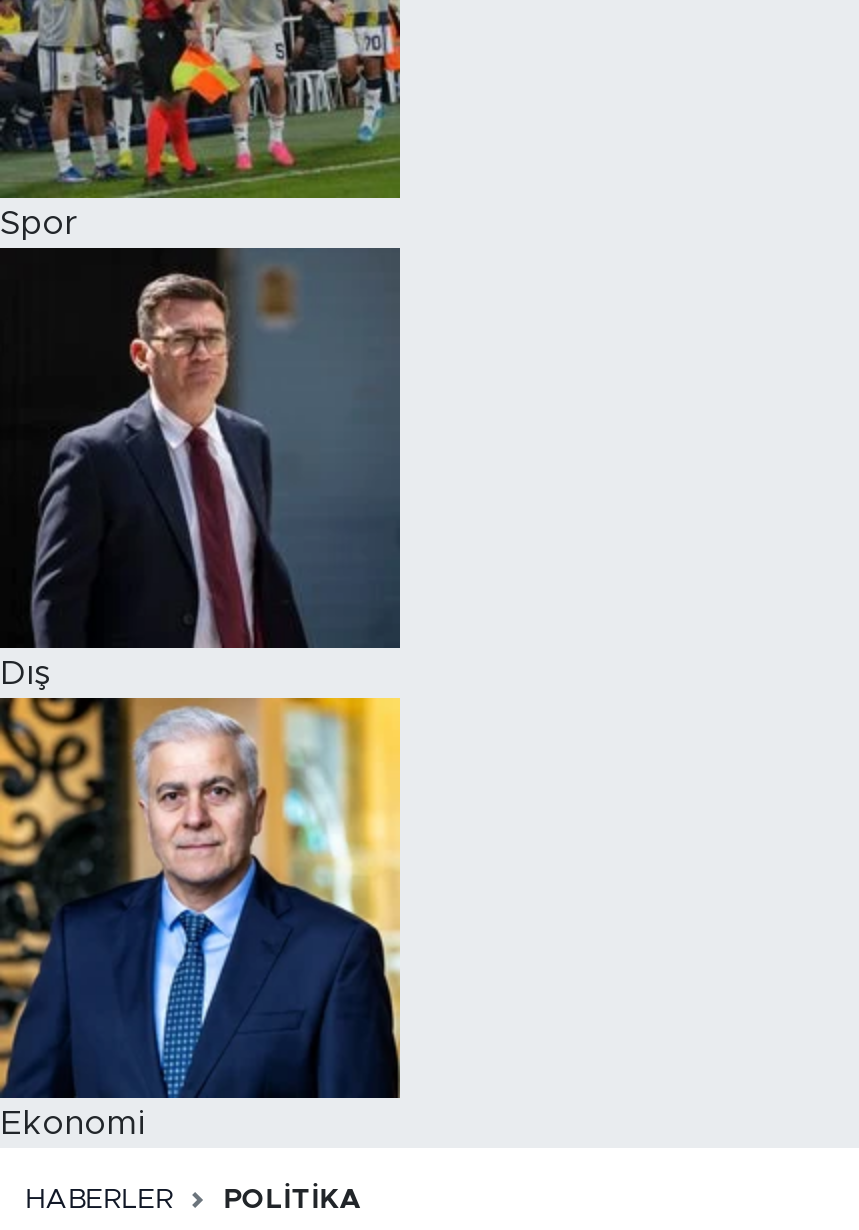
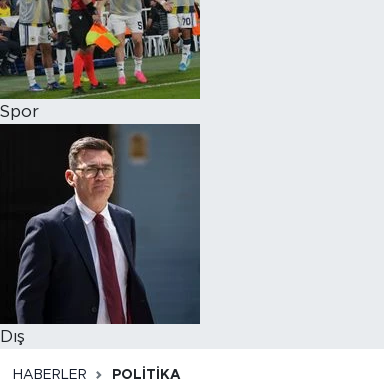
[0,696,402,1140] [image] | Ekonomi -> none

